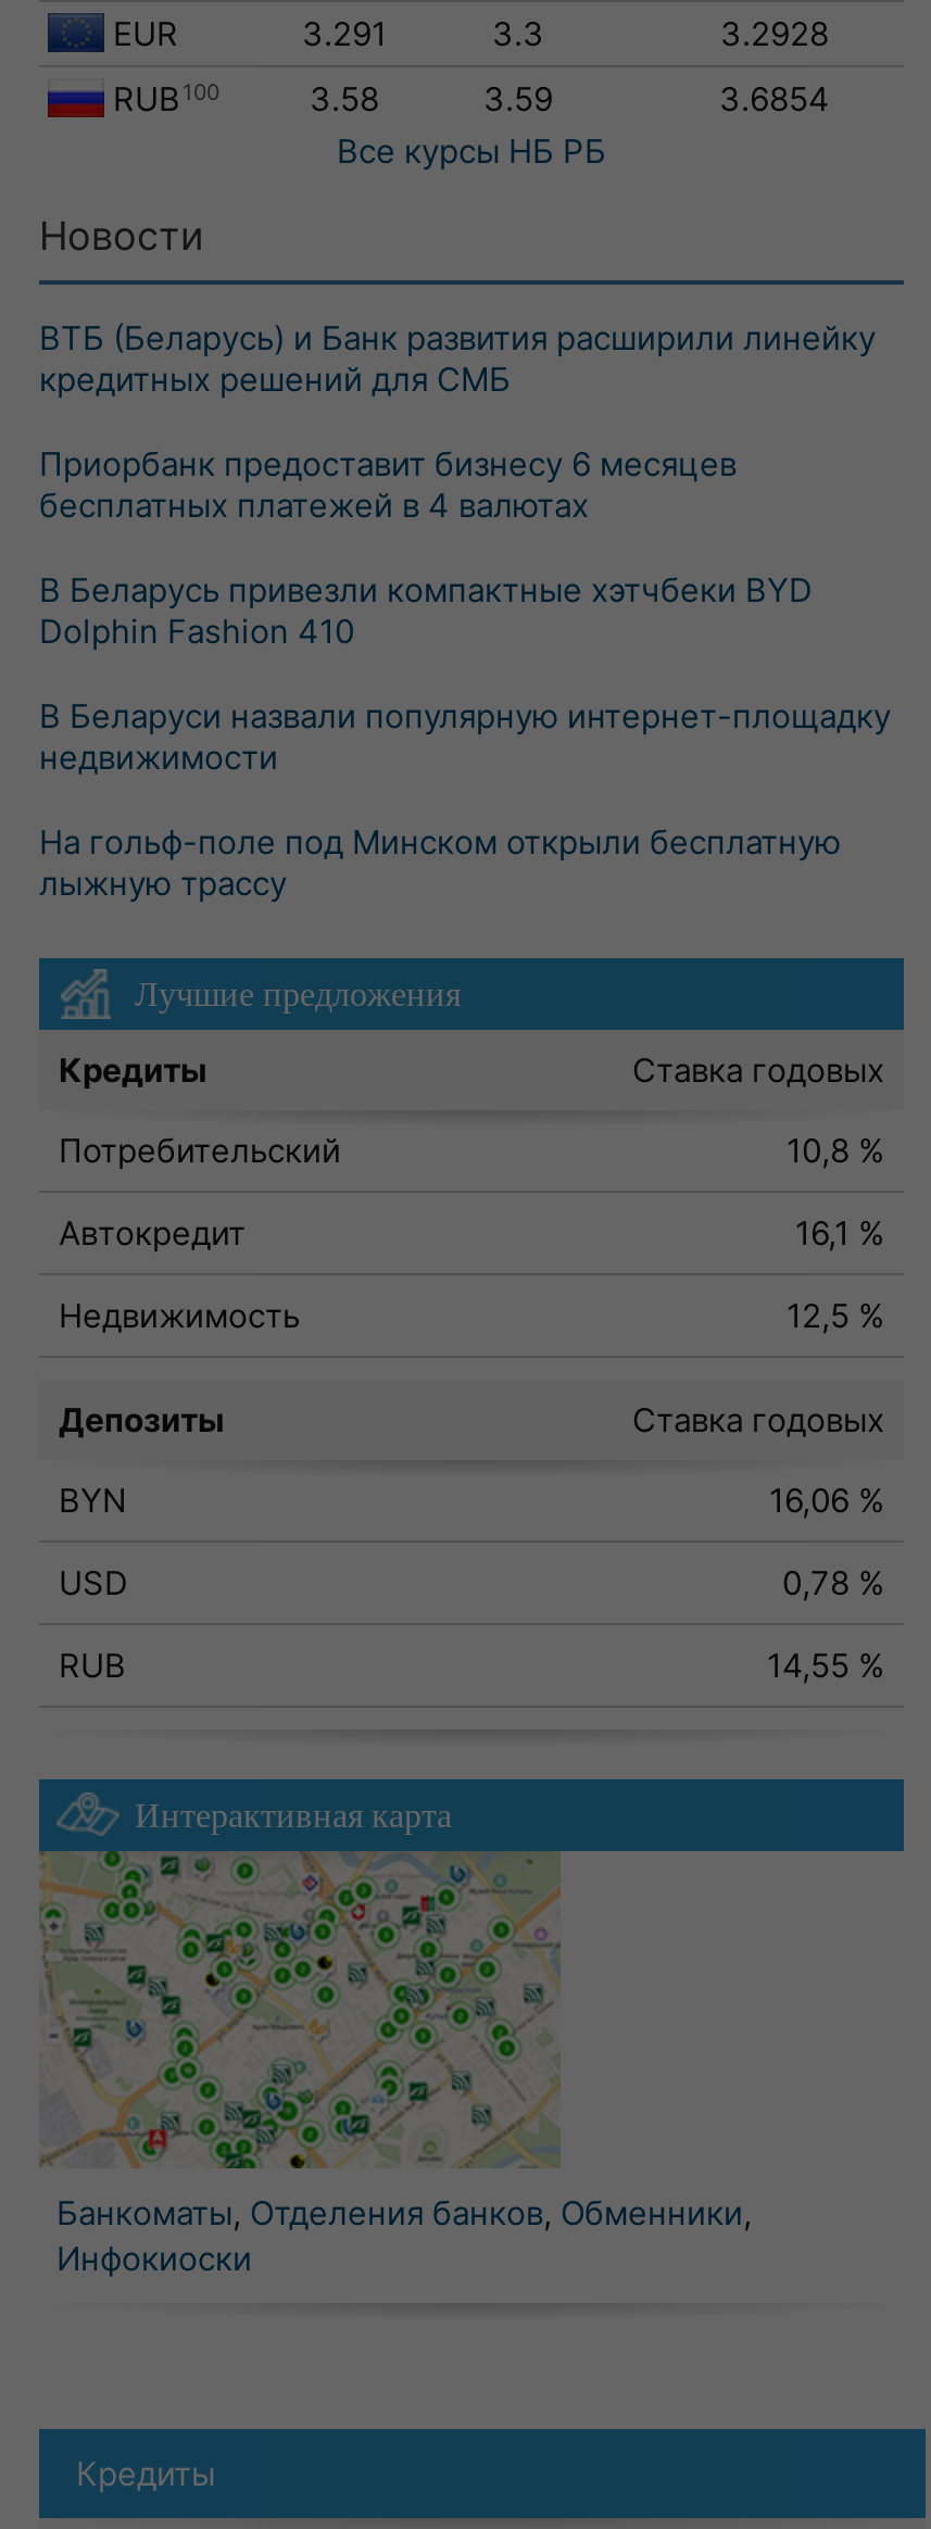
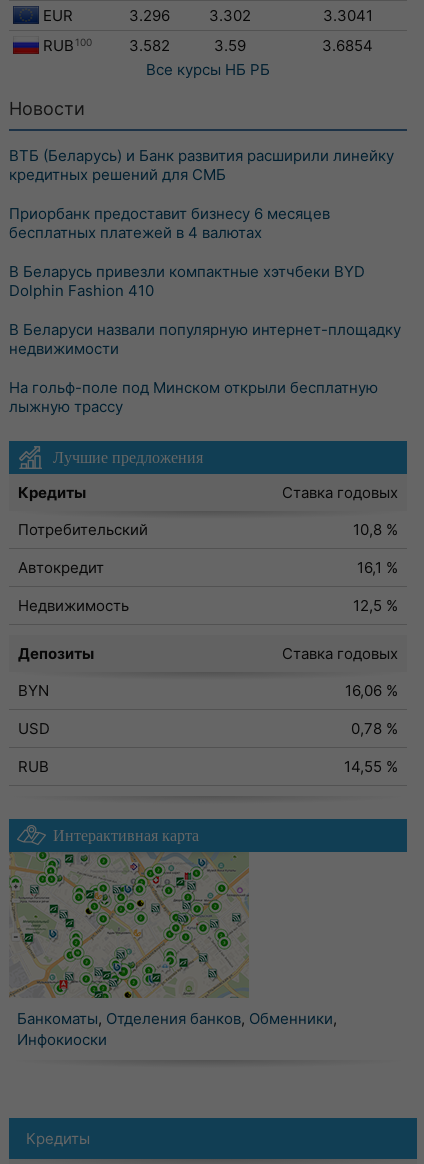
[302,13,387,54] 3.291 -> [129,6,170,25] 3.296
[492,13,544,54] 3.3 -> [208,6,250,25] 3.302
[720,13,829,54] 3.2928 -> [322,6,372,25] 3.3041
[310,78,379,119] 3.58 -> [129,36,170,55] 3.582

